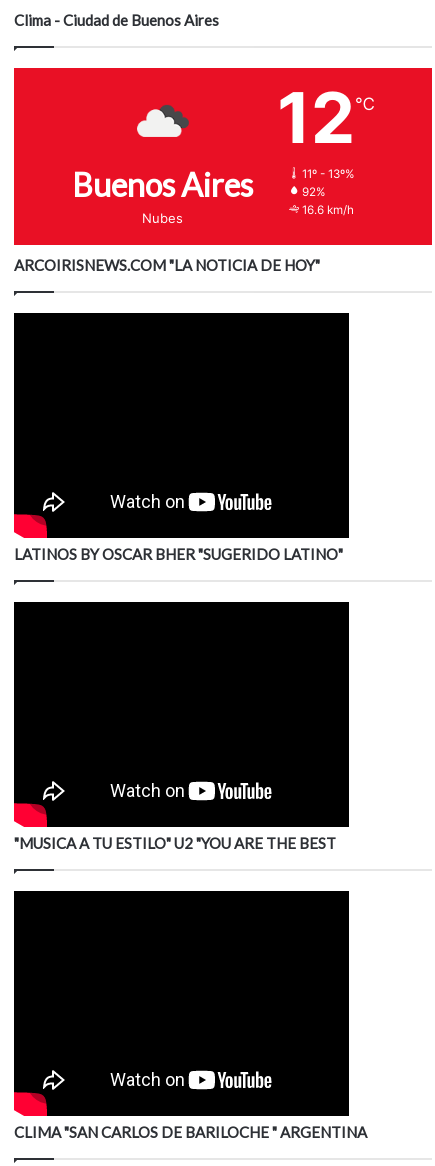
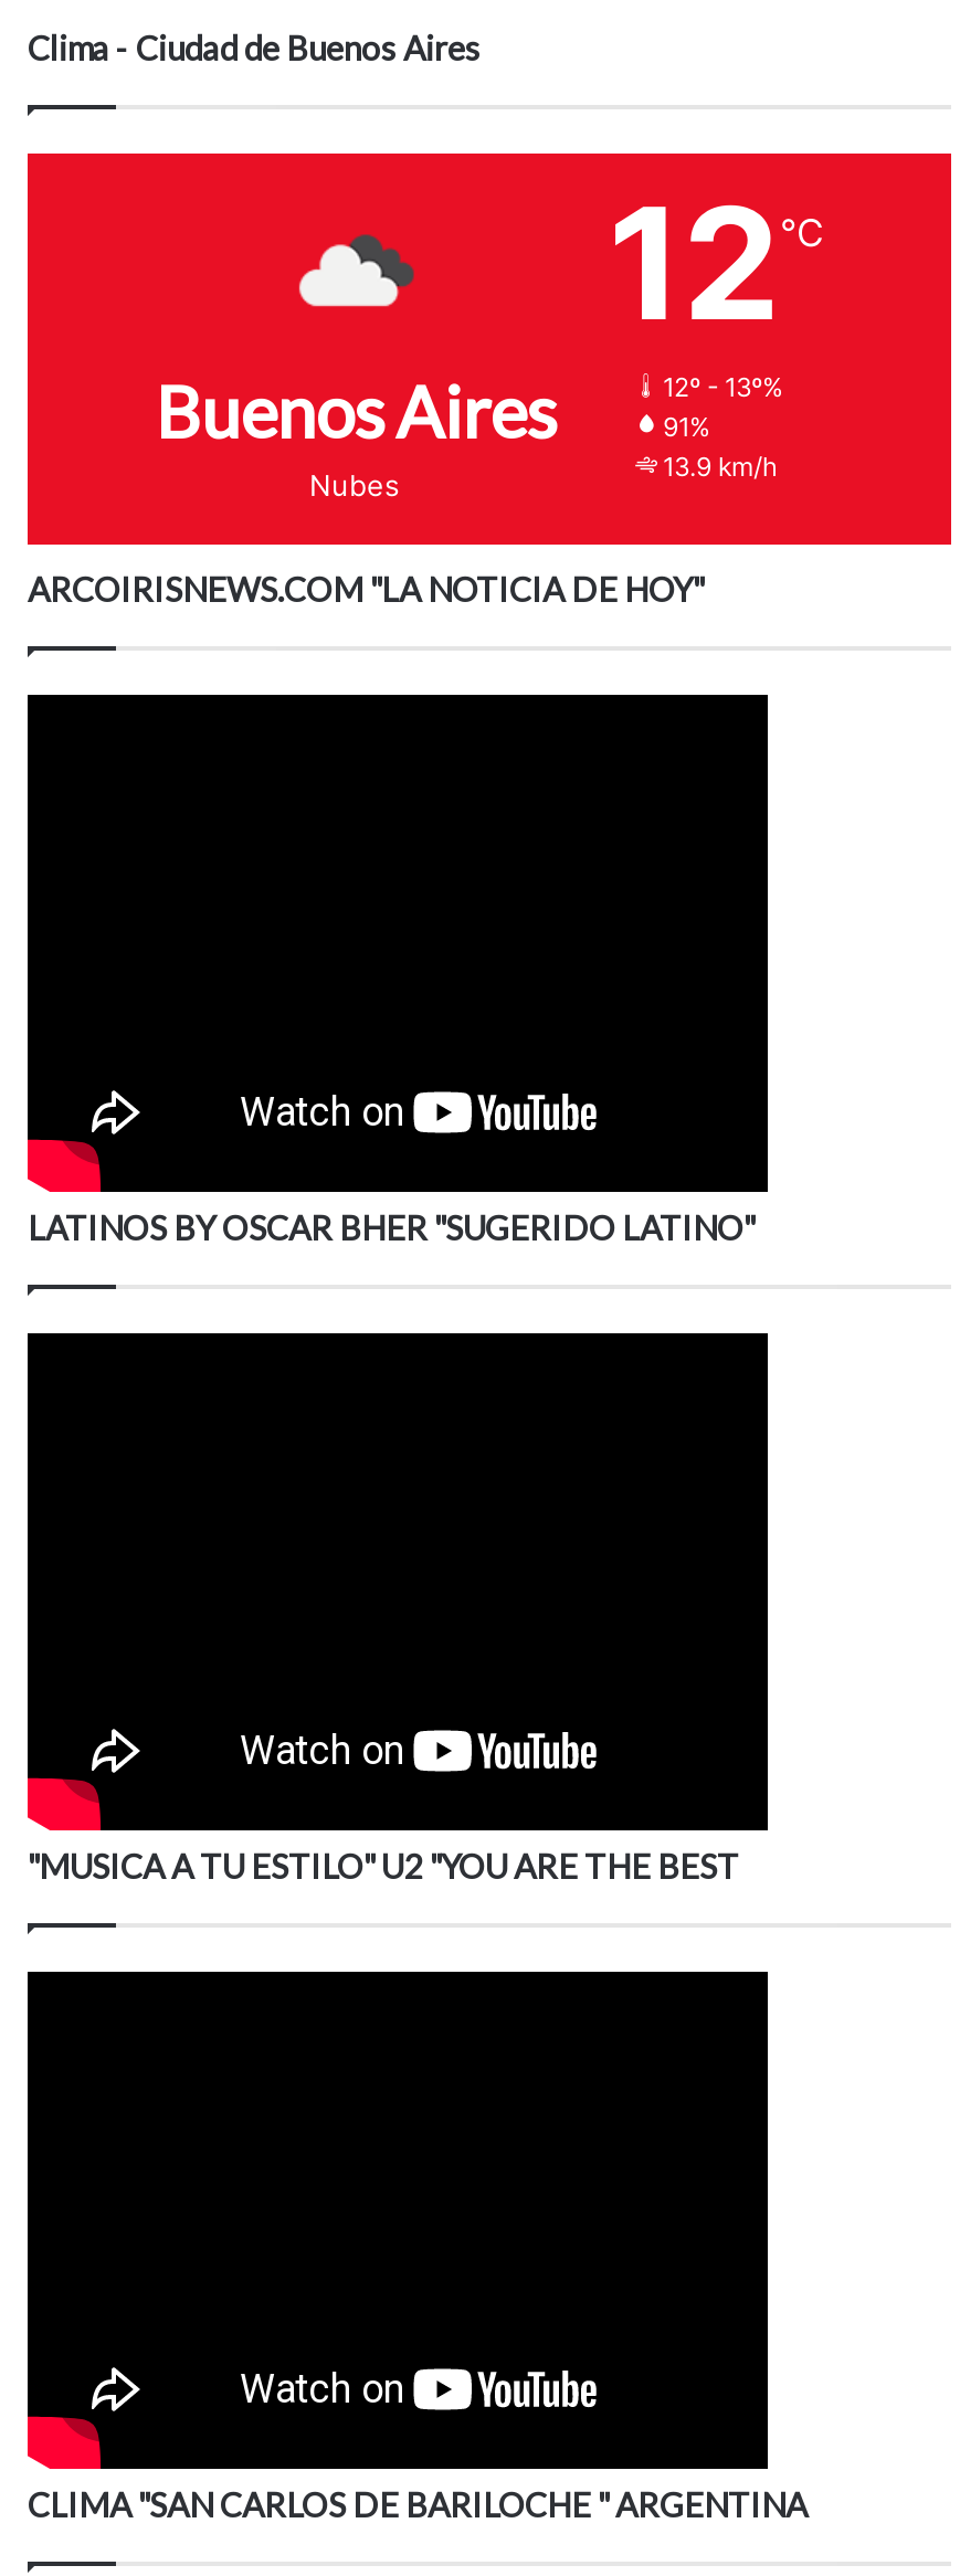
[301,167,354,181] 11º - 13º% -> [663,373,784,404] 12º - 13º%
[301,185,325,199] 92% -> [663,413,711,444] 91%
[301,203,353,217] 16.6 km/h -> [663,452,778,483] 13.9 km/h

